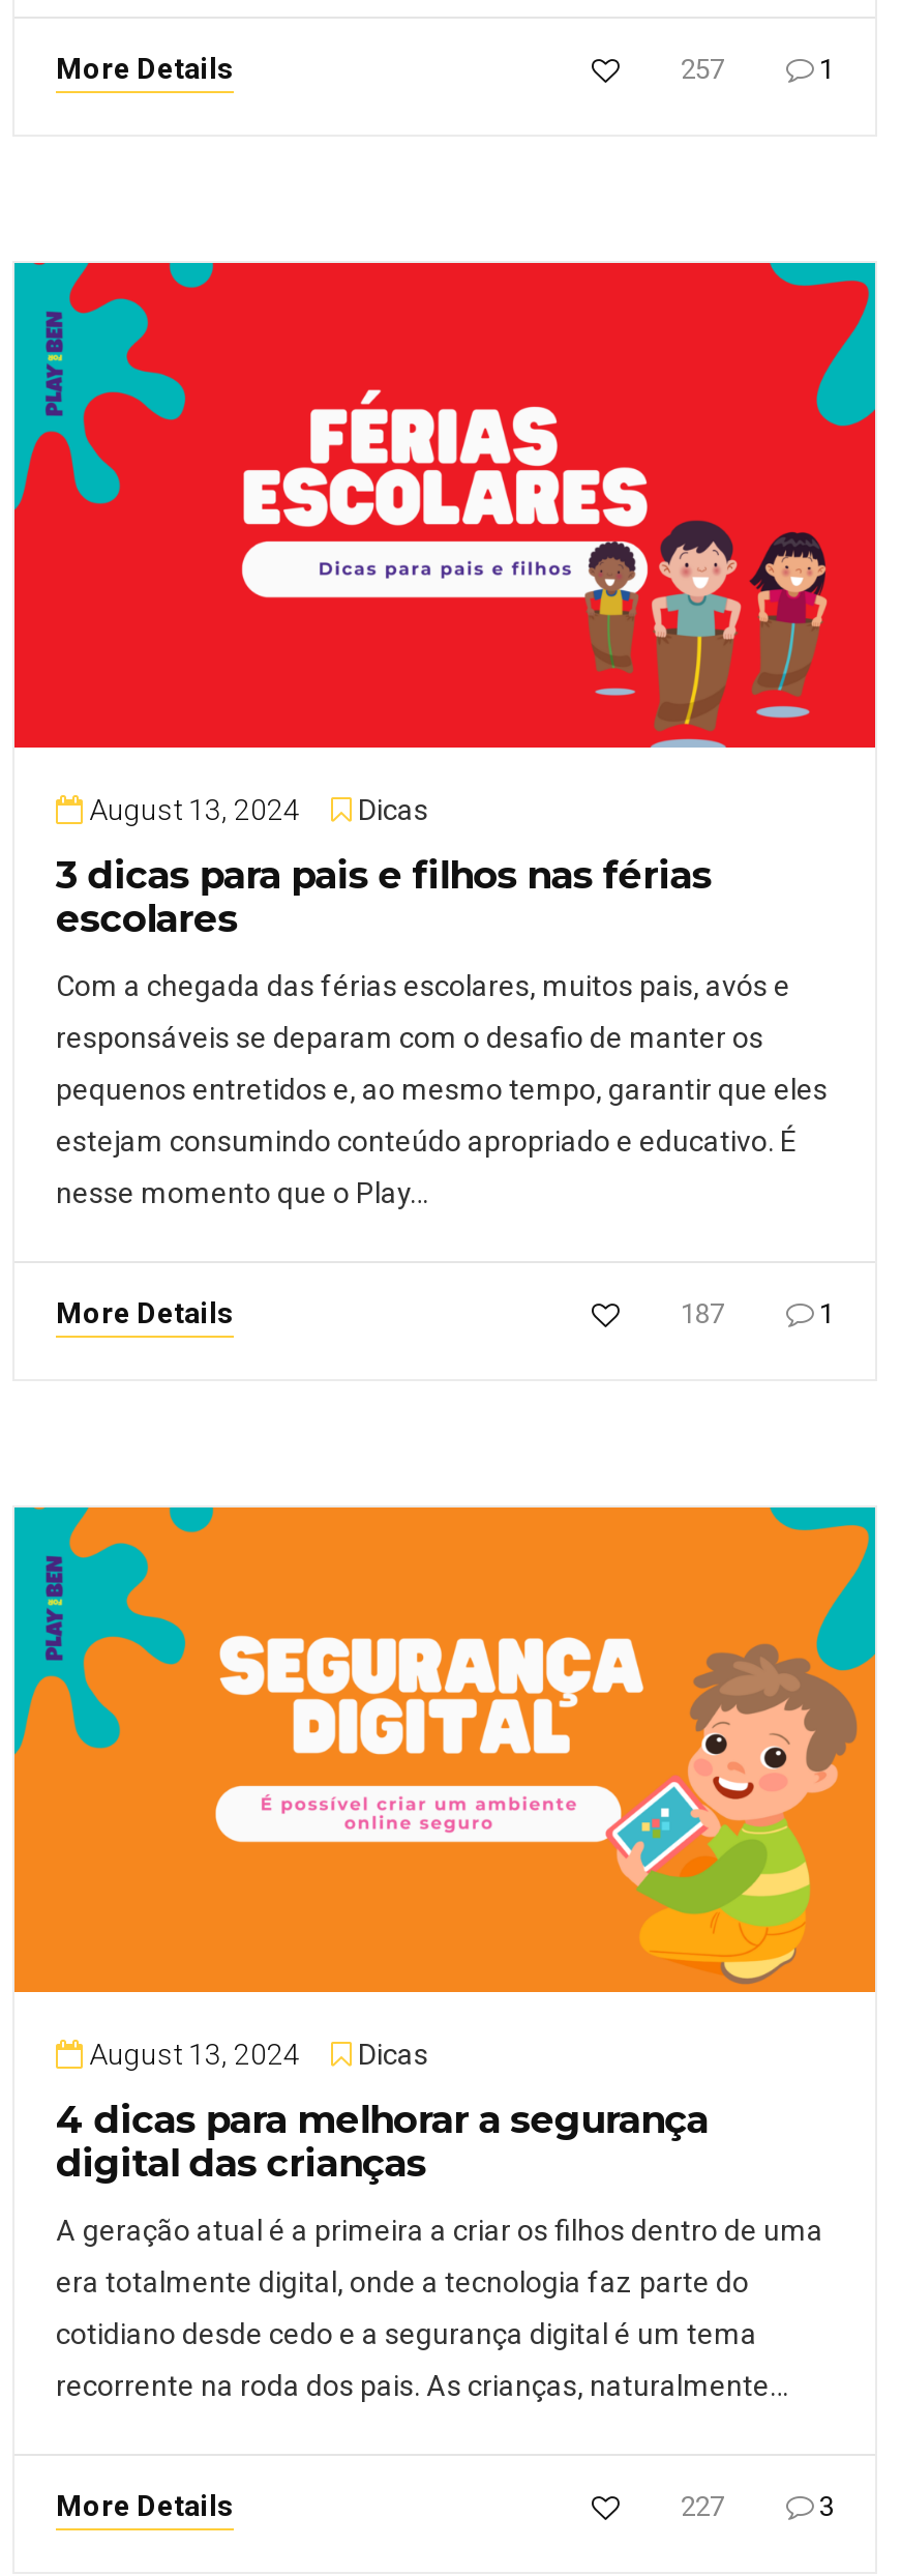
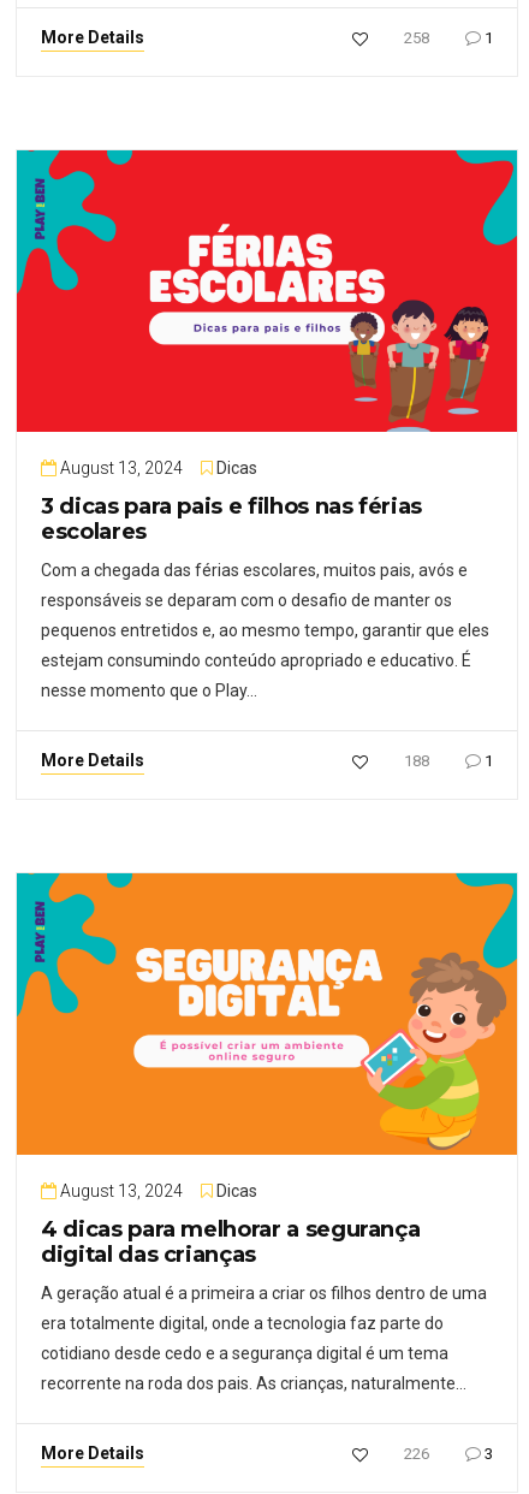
[681,54,724,85] 257 -> [404,29,429,47] 258
[681,1298,724,1329] 187 -> [404,752,429,770] 188
[681,2491,724,2522] 227 -> [404,1444,429,1462] 226

